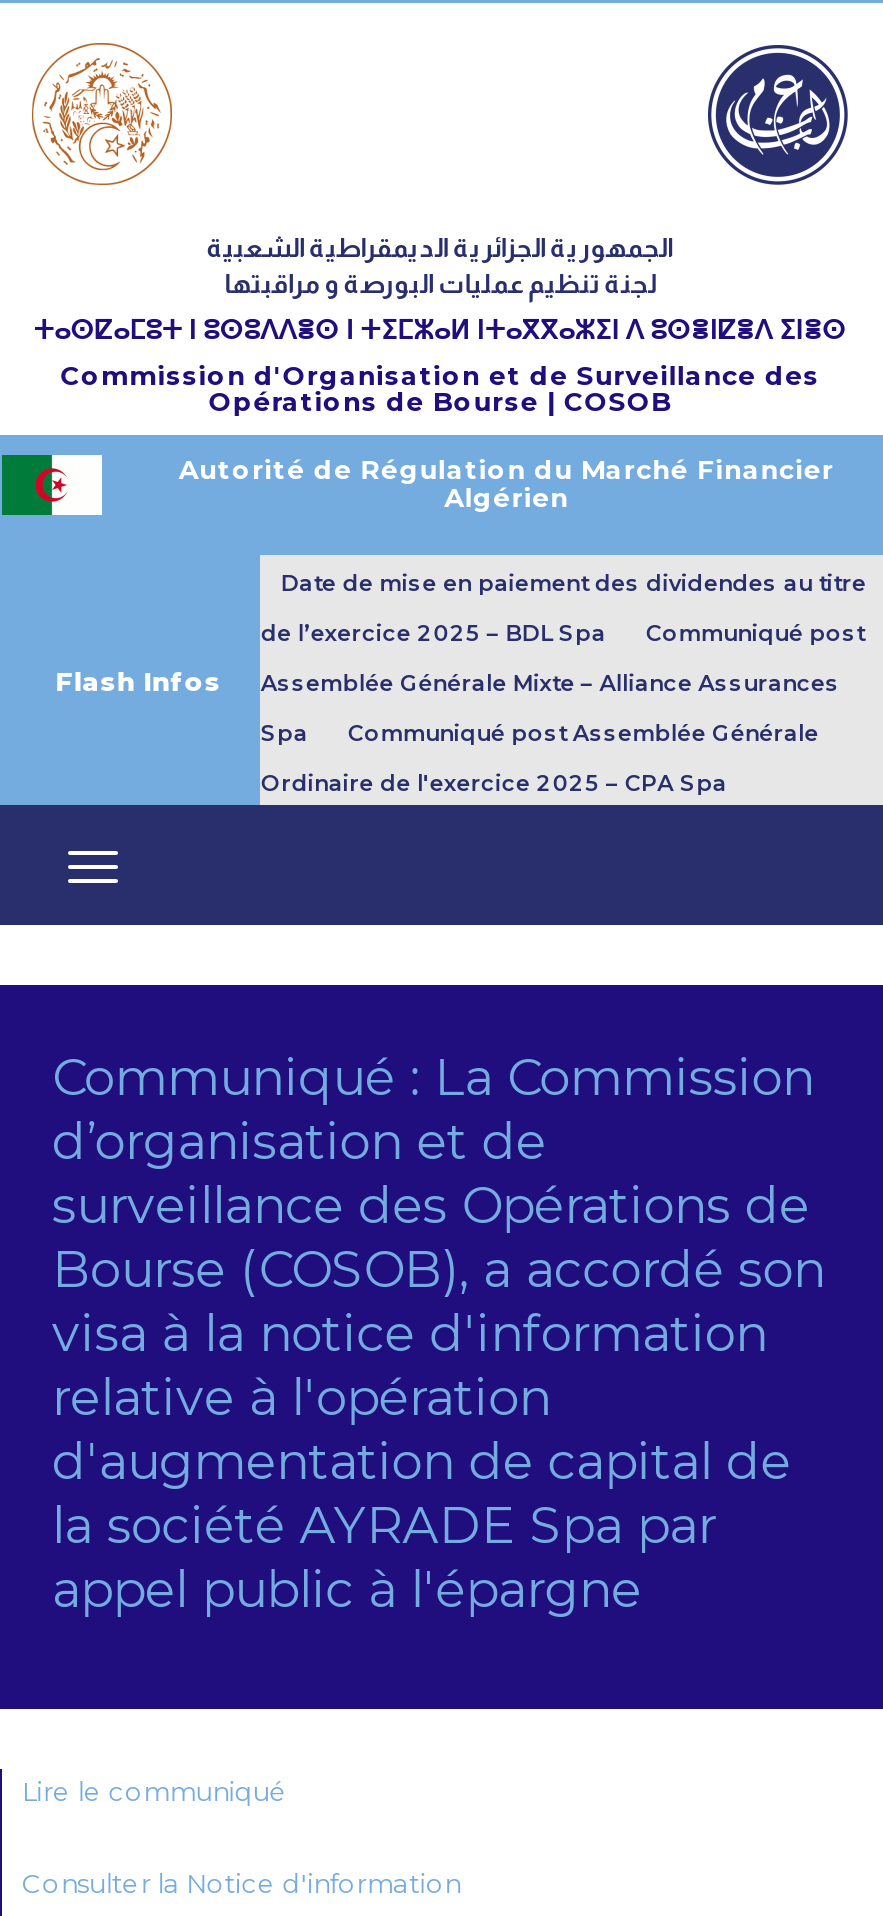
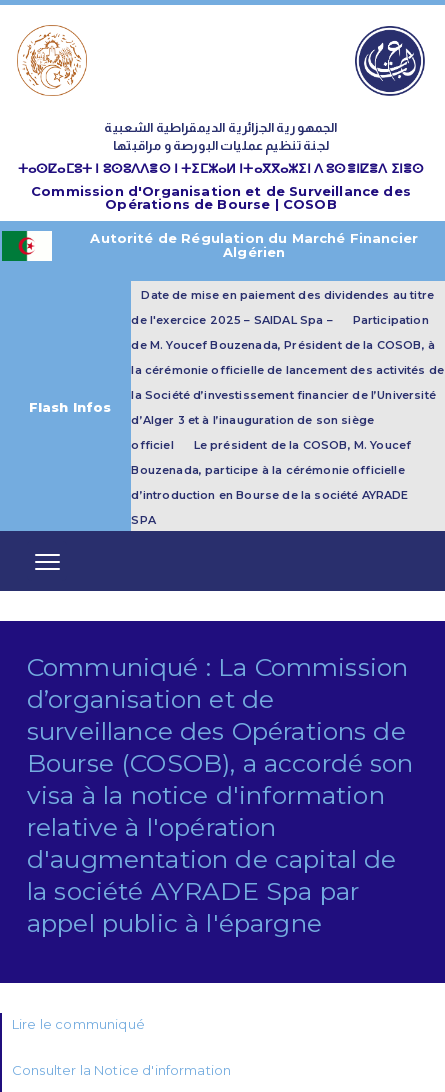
[261,619,865,797] de l’exercice 2025 – BDL Spa | Communiqué post | Assemblée Générale Mixte – Alliance Assurances | Spa | Communiqué post Assemblée Générale | Ordinaire de l'exercice 2025 – CPA Spa -> [131,313,444,527] de l'exercice 2025 – SAIDAL Spa – | Participation | de M. Youcef Bouzenada, Président de la COSOB, à | la cérémonie officielle de lancement des activités de | la Société d’investissement financier de l’Université | d’Alger 3 et à l’inauguration de son siège | officiel | Le président de la COSOB, M. Youcef | Bouzenada, participe à la cérémonie officielle | d’introduction en Bourse de la société AYRADE | SPA

